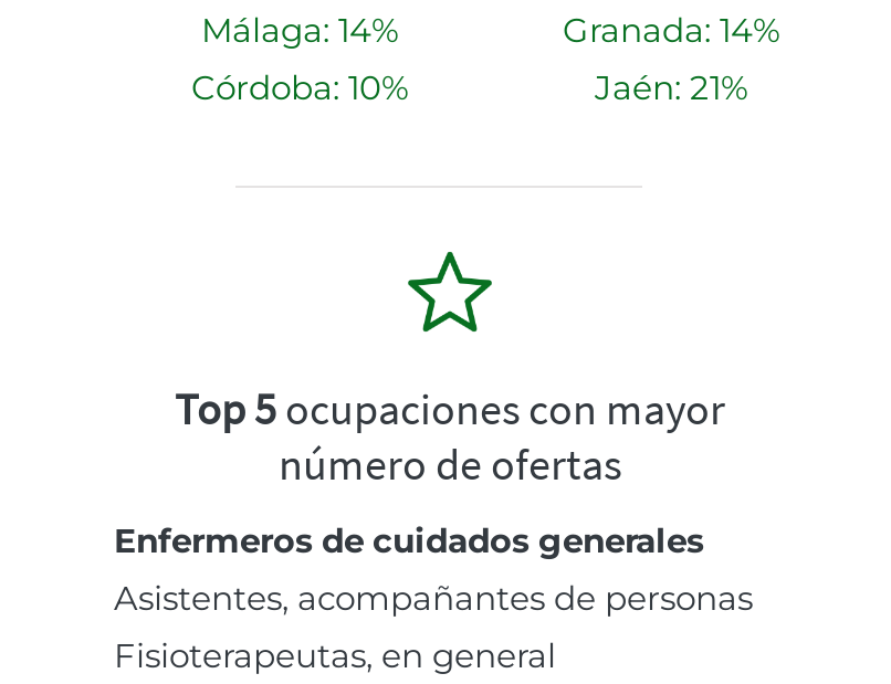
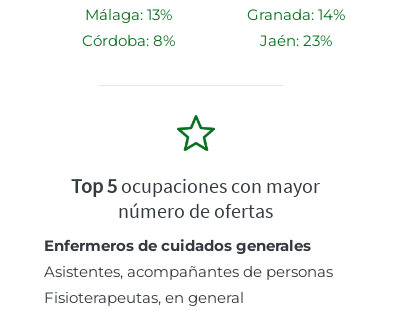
[201,10,398,51] Málaga: 14% -> [84,5,171,24] Málaga: 13%
[191,67,408,109] Córdoba: 10% -> [81,31,174,50] Córdoba: 8%
[595,67,747,109] Jaén: 21% -> [260,31,332,50] Jaén: 23%

